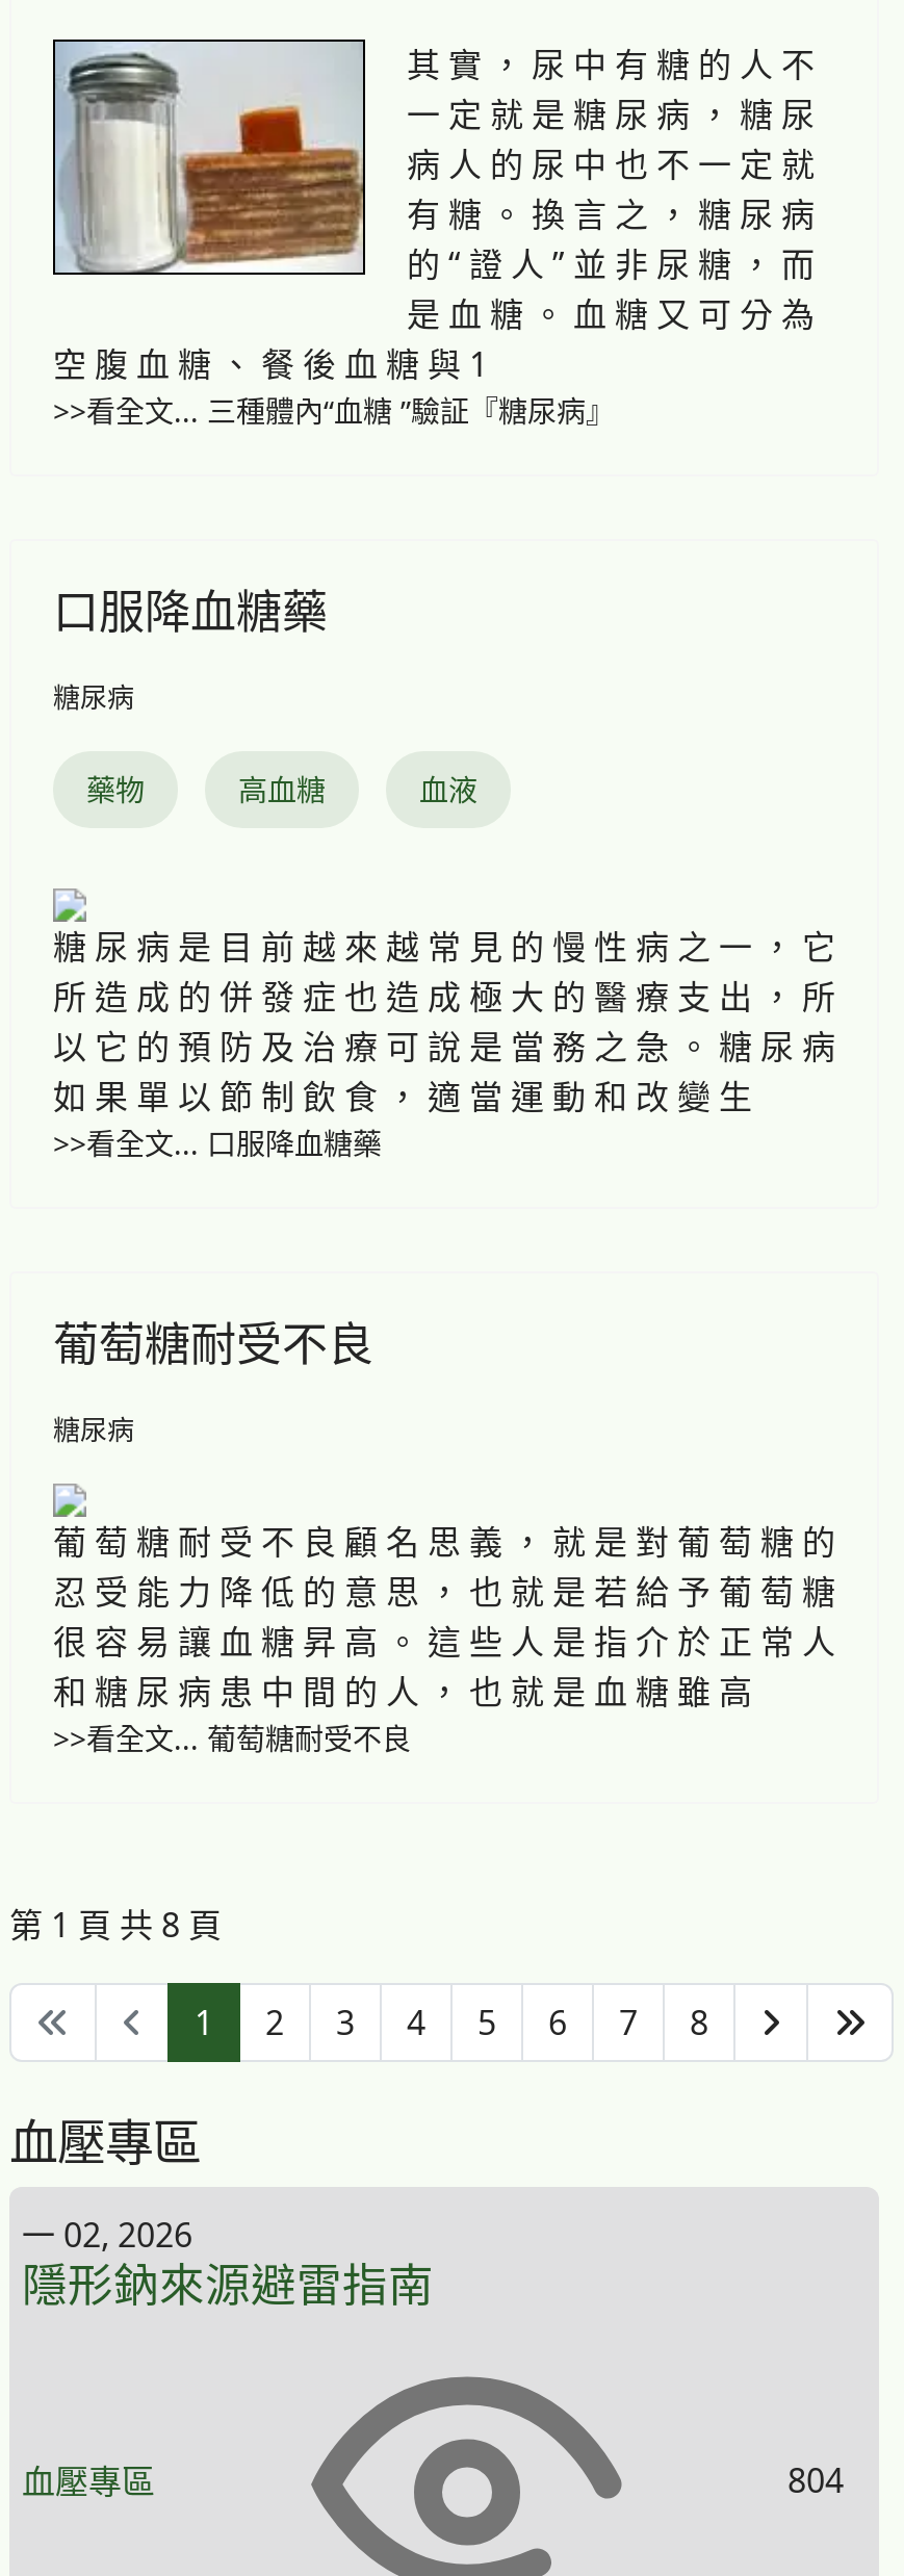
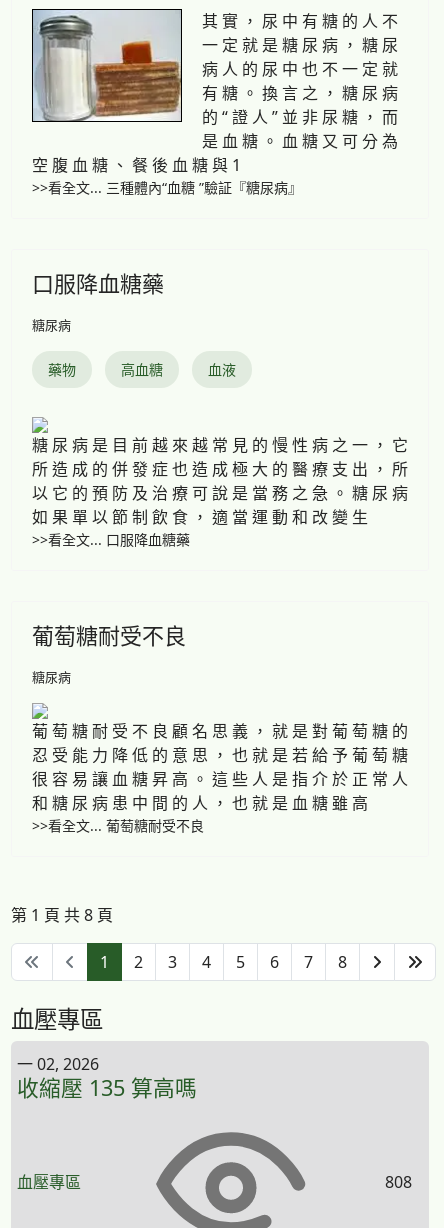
[22,2253,434,2313] 隱形鈉來源避雷指南 -> [17,1073,197,1102] 收縮壓 135 算高嗎
[779,2457,844,2503] 804 -> [381,1171,412,1193] 808

